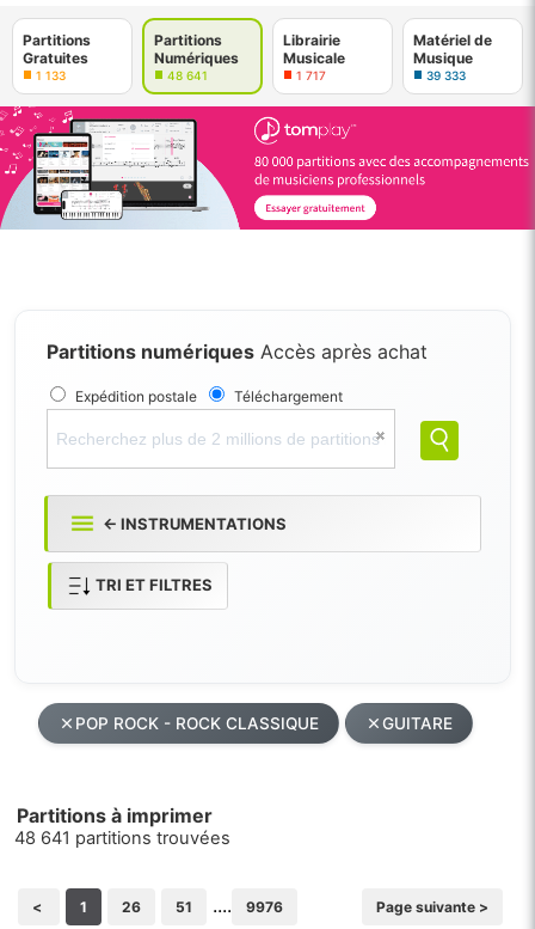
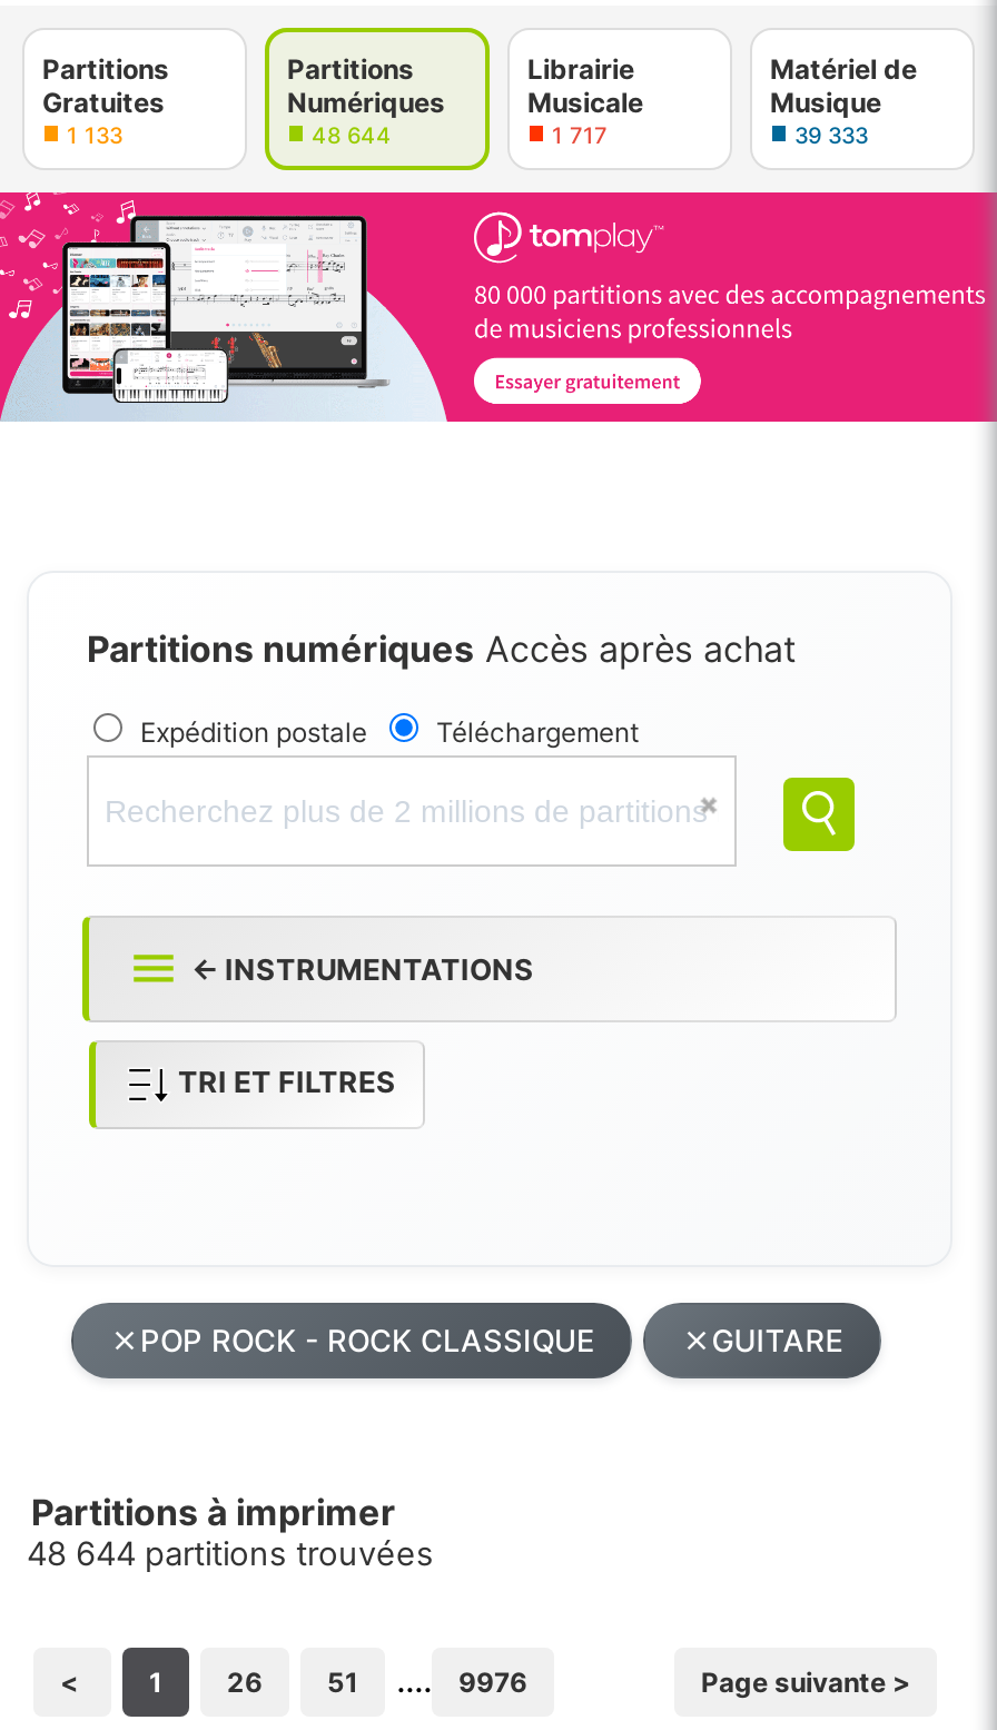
[164,68,208,82] 48 641 -> [305,120,392,147] 48 644
[14,827,230,849] 48 641 partitions trouvées -> [27,1534,434,1574] 48 644 partitions trouvées

